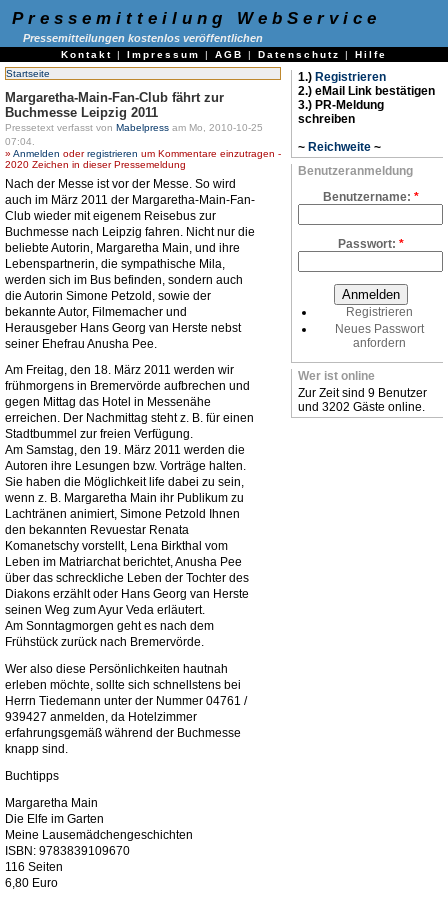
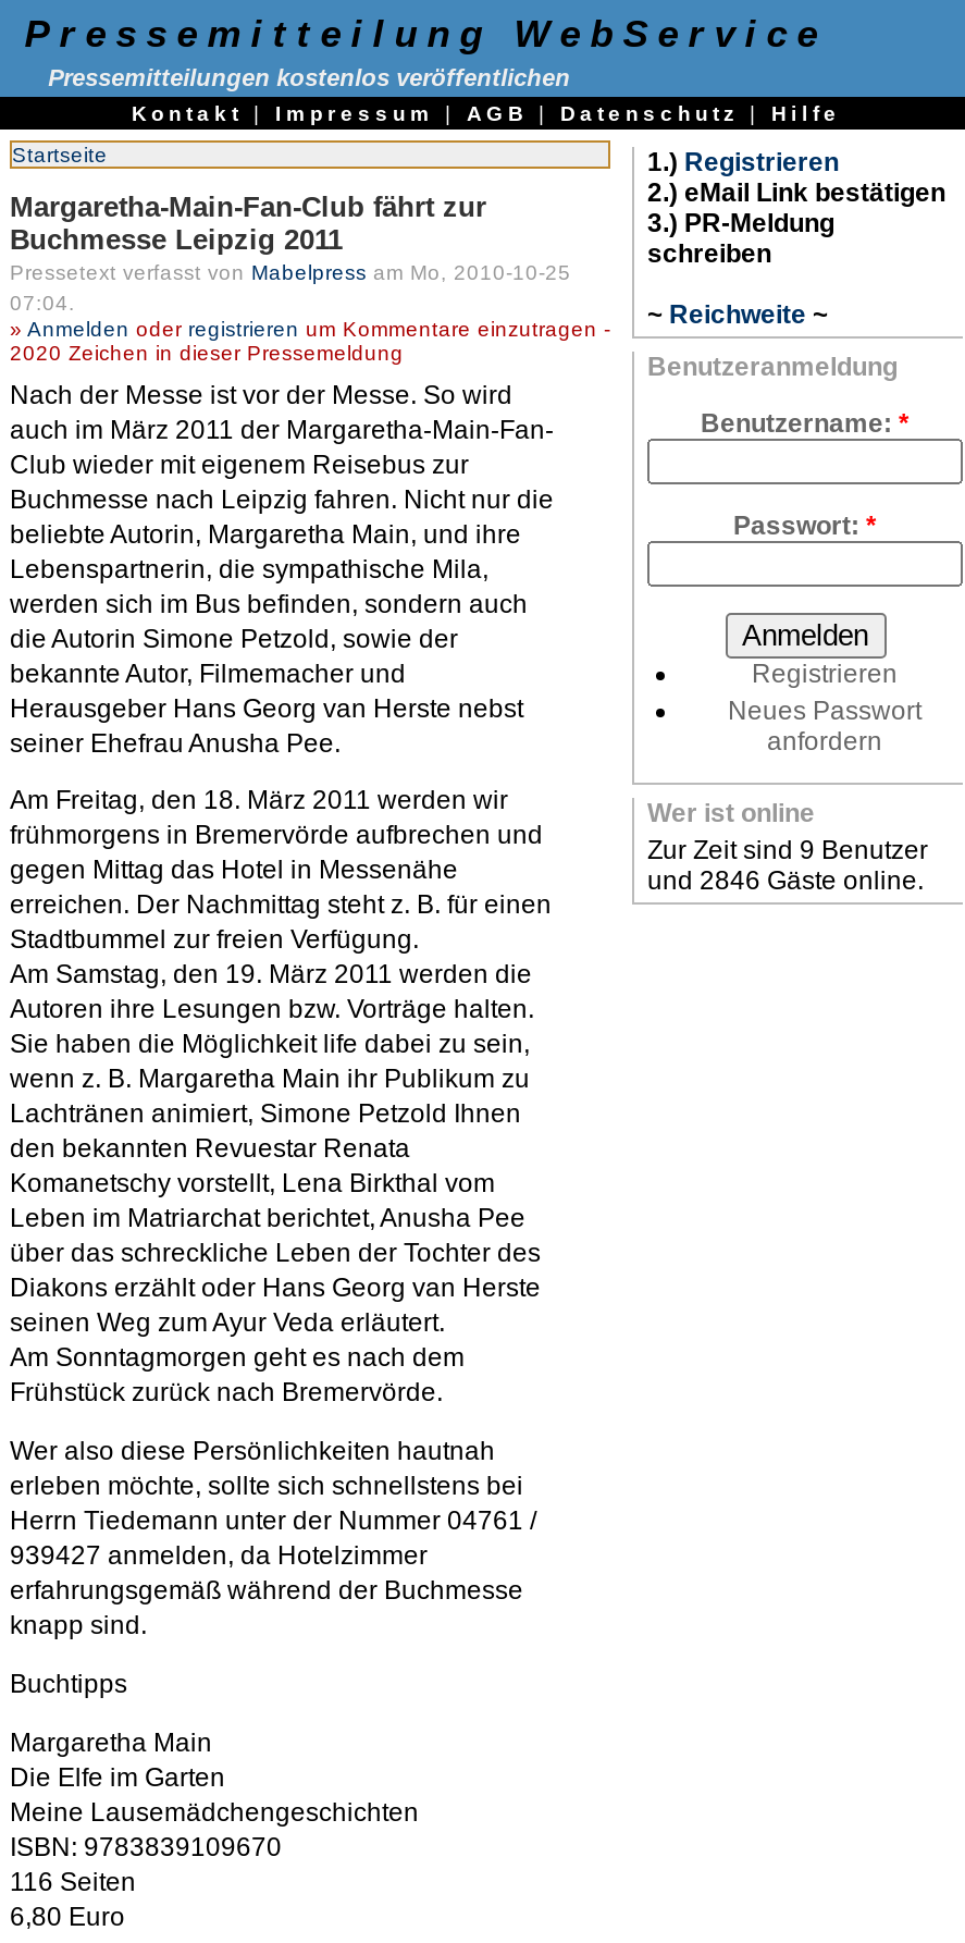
[298,400,425,414] und 3202 Gäste online. -> [647,865,924,896] und 2846 Gäste online.

